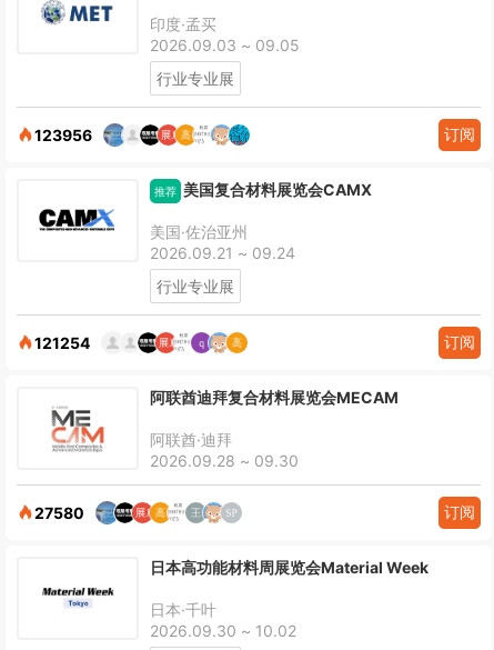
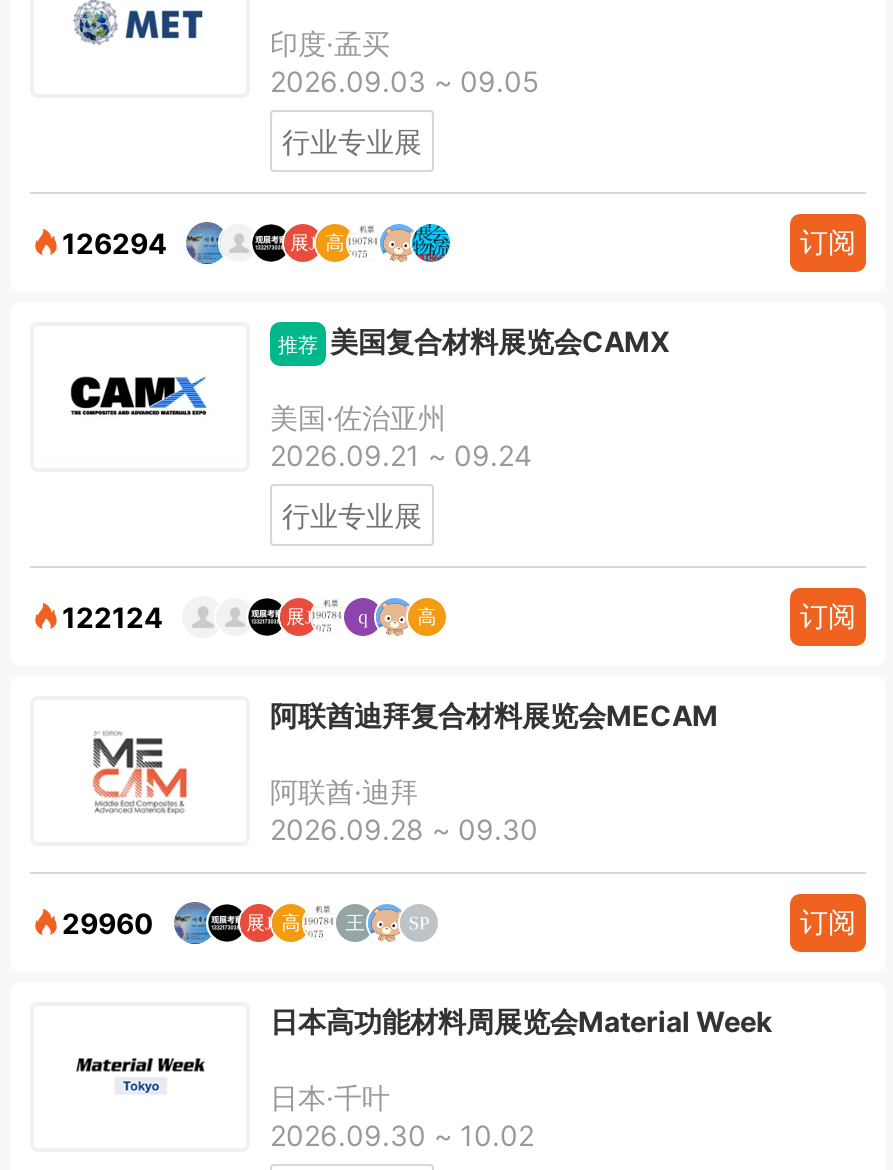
[34,125,92,144] 123956 -> [62,225,166,259] 126294
[34,333,90,352] 121254 -> [62,599,162,633] 122124
[34,503,84,522] 27580 -> [62,905,154,939] 29960

